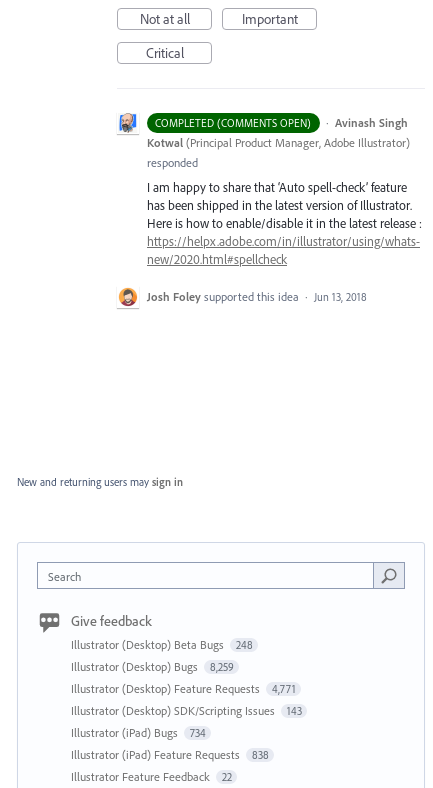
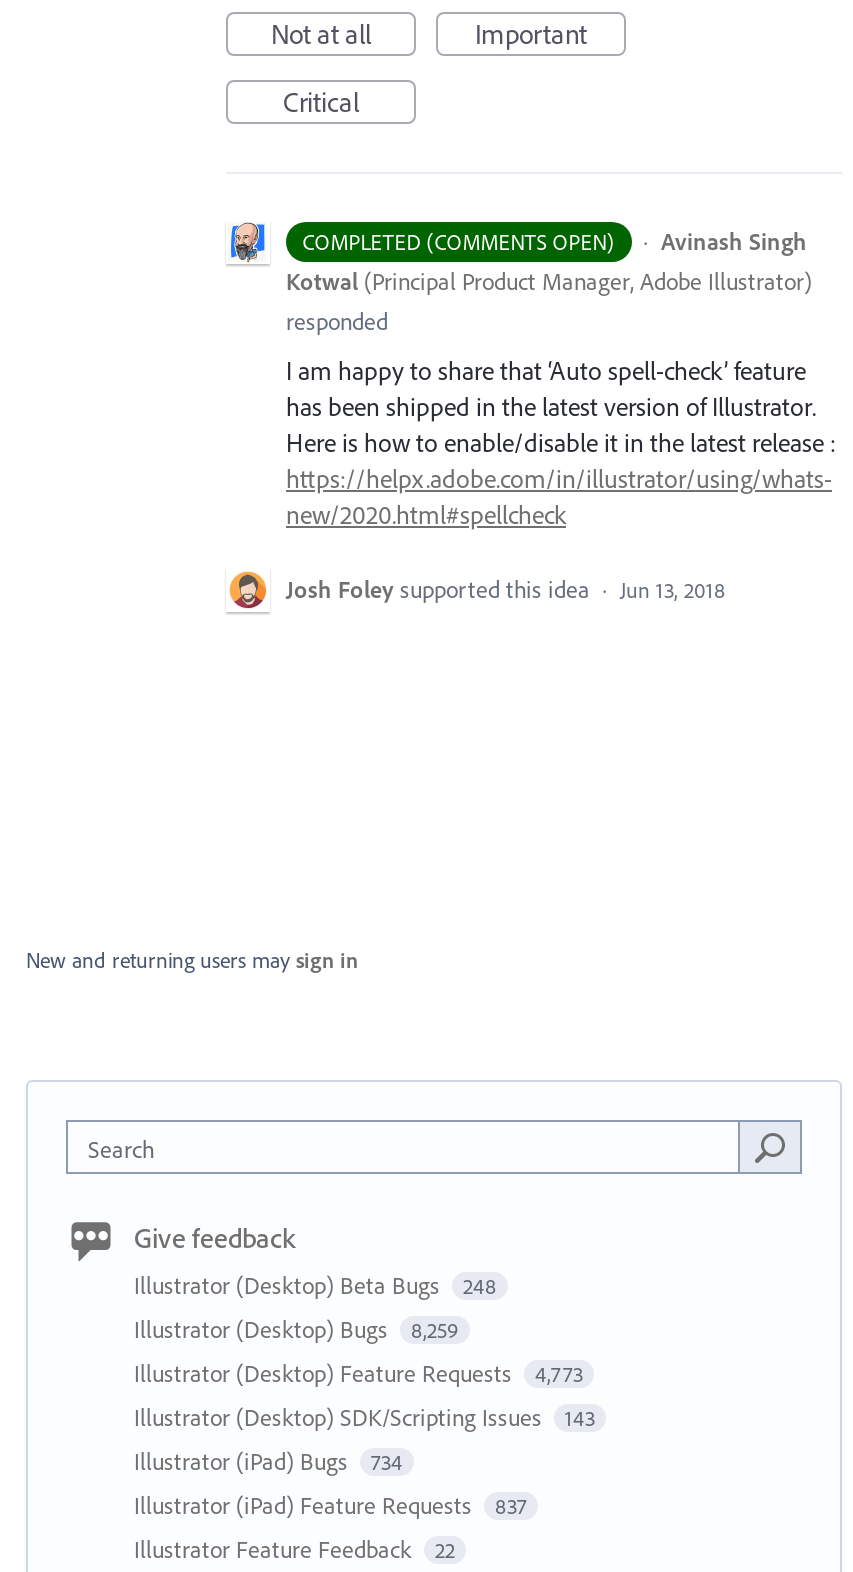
[71,681,295,696] Illustrator (Desktop) Feature Requests 4,771 -> [134,1357,583,1387] Illustrator (Desktop) Feature Requests 4,773
[71,747,268,762] Illustrator (iPad) Feature Requests 838 -> [134,1489,527,1519] Illustrator (iPad) Feature Requests 837

